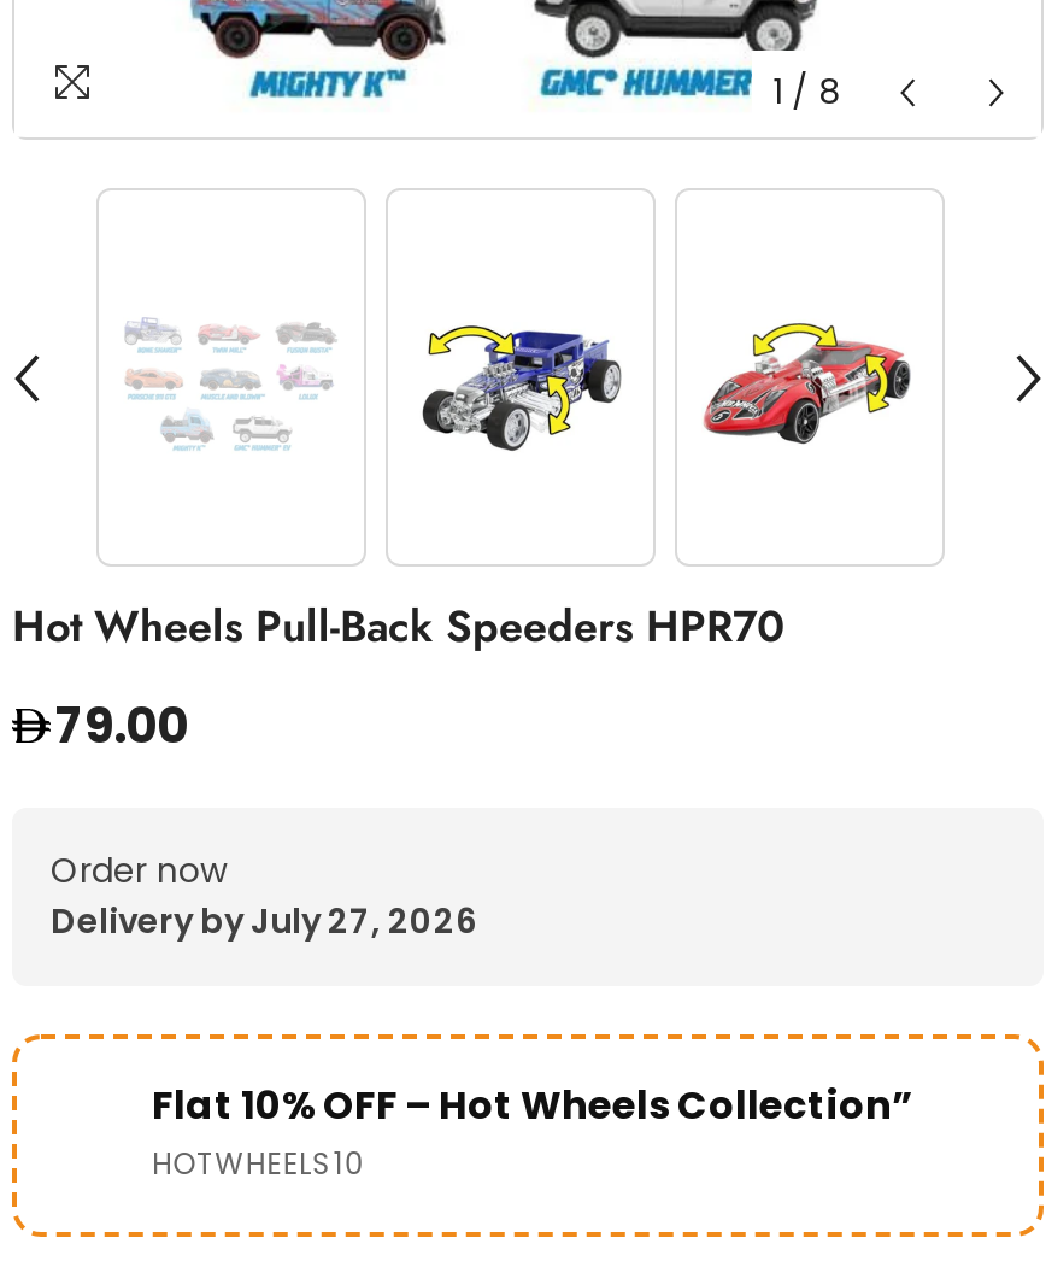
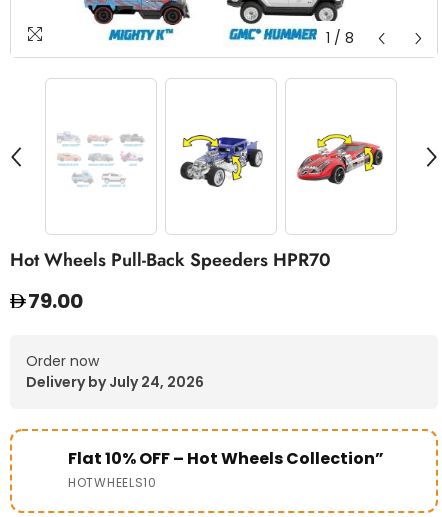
[51,898,477,946] Delivery by July 27, 2026 -> [26,372,204,392] Delivery by July 24, 2026

